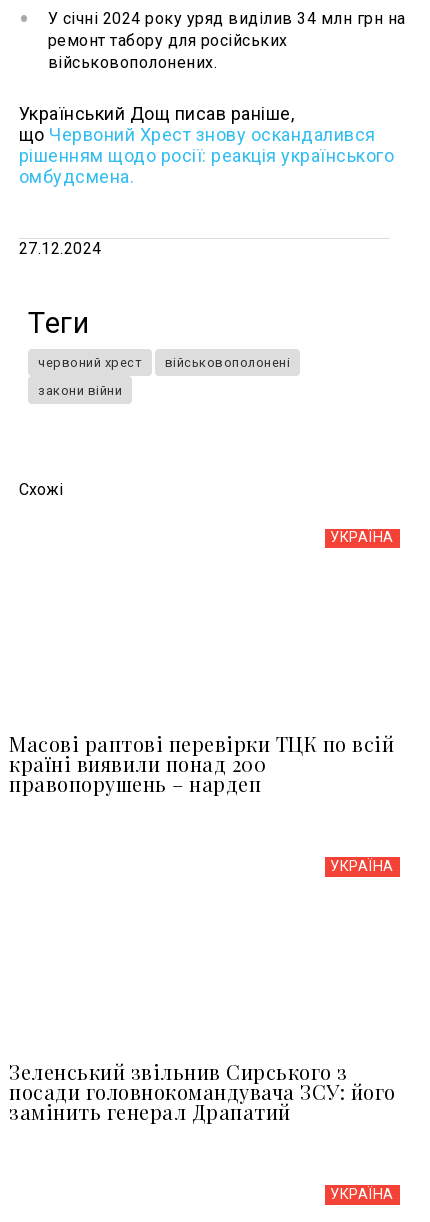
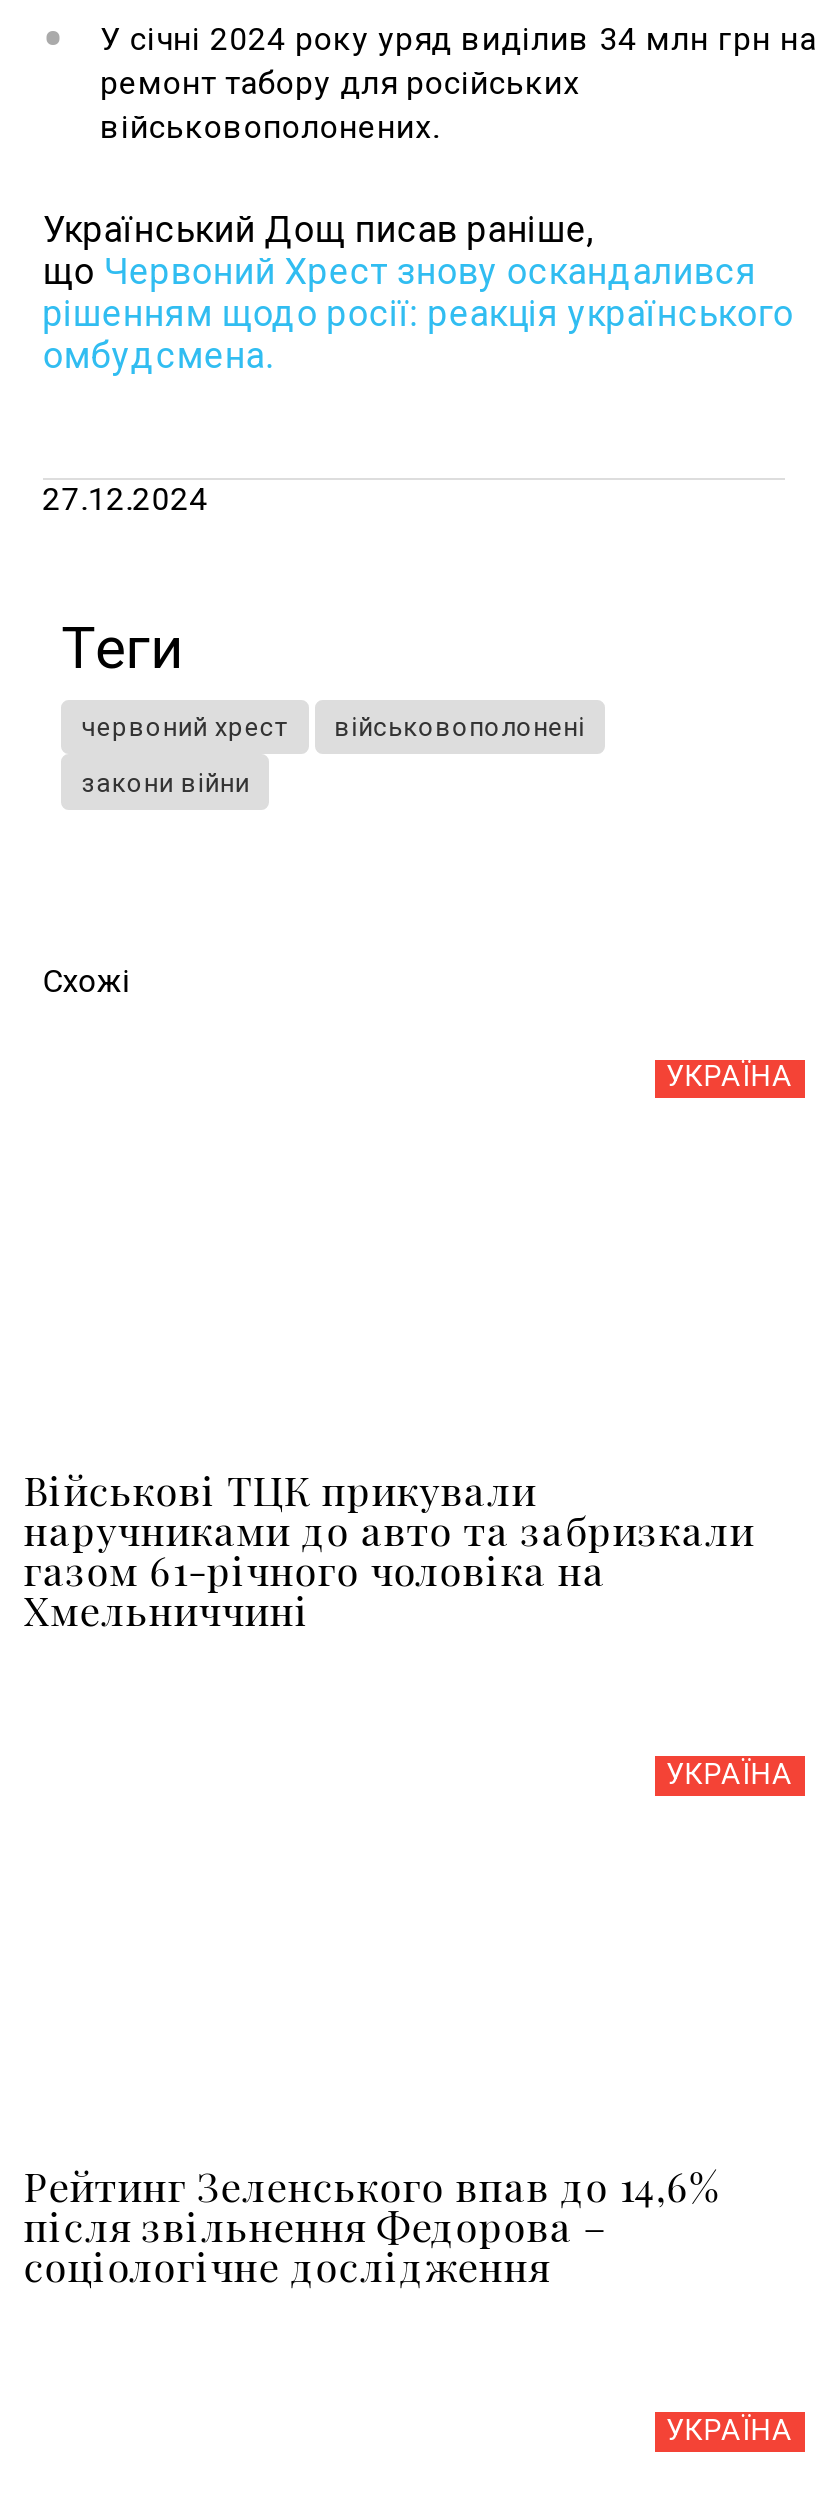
[9,730,394,797] Масові раптові перевірки ТЦК по всій | країні виявили понад 200 | правопорушень – нардеп -> [23,1462,754,1636] Військові ТЦК прикували | наручниками до авто та забризкали | газом 61-річного чоловіка на | Хмельниччині
[9,1058,396,1125] Зеленський звільнив Сирського з | посади головнокомандувача ЗСУ: його | замінить генерал Драпатий -> [23,2158,722,2292] Рейтинг Зеленського впав до 14,6% | після звільнення Федорова – | соціологічне дослідження

